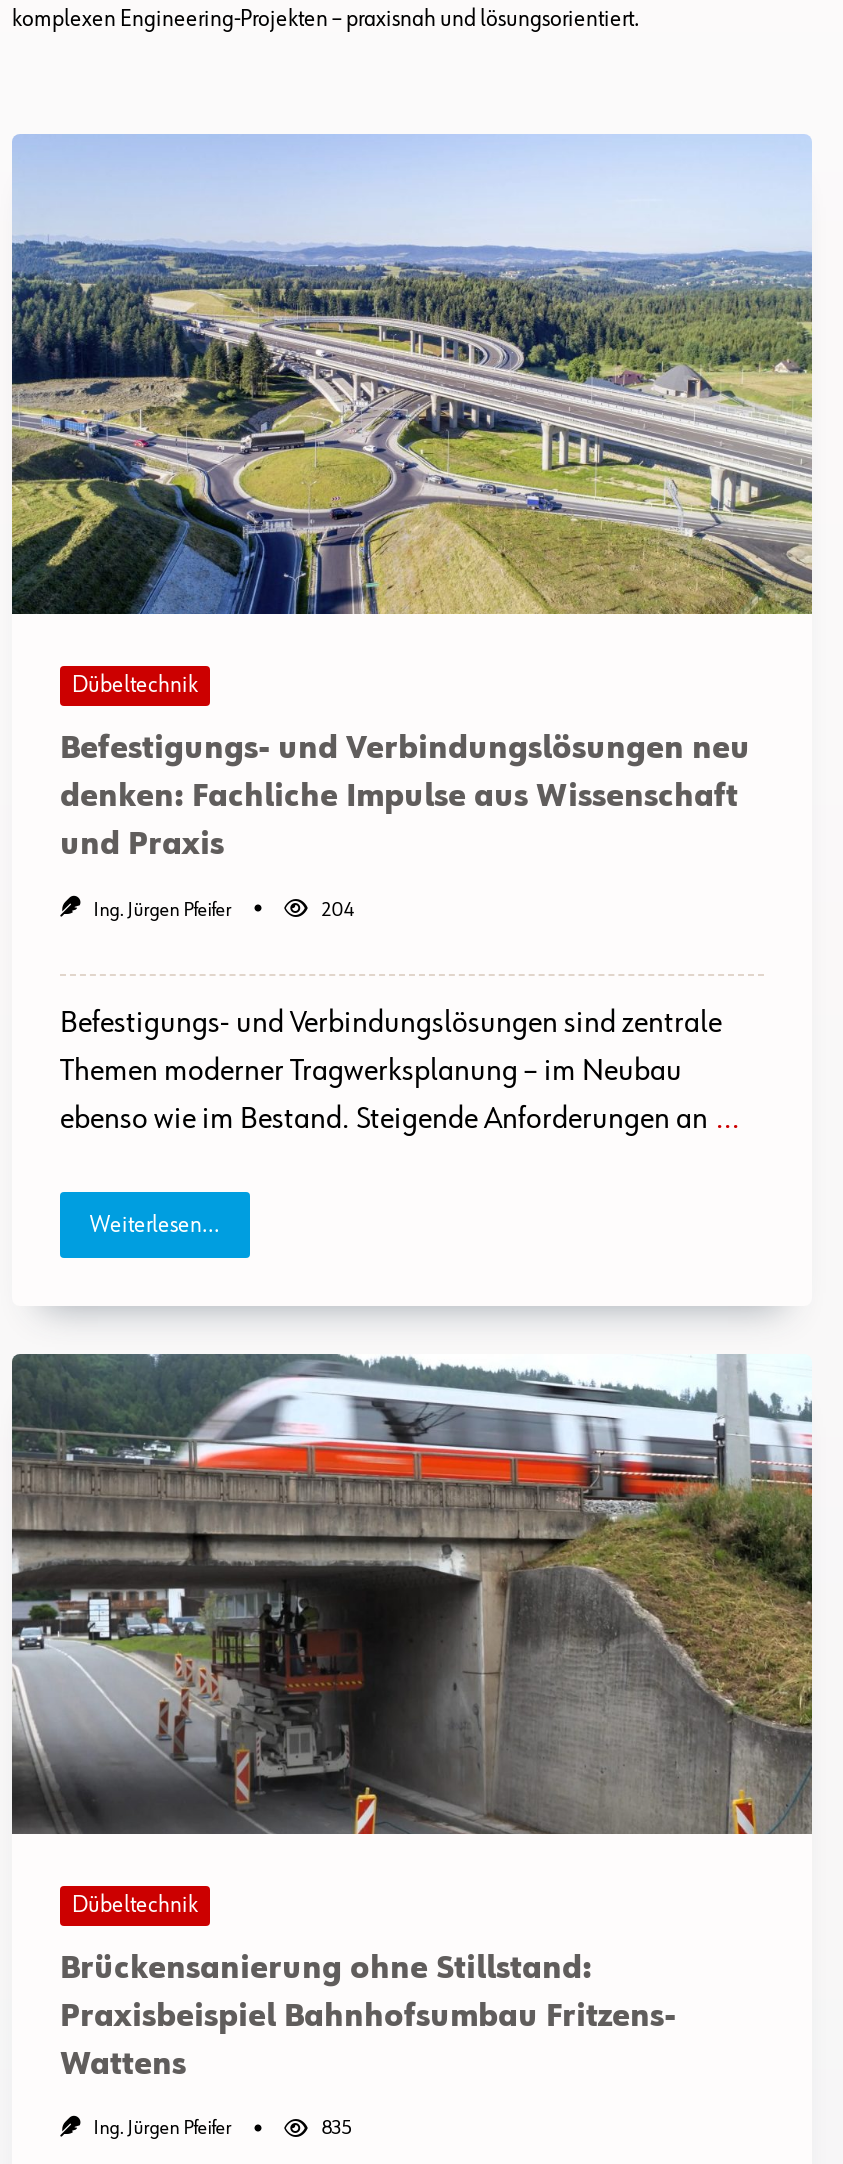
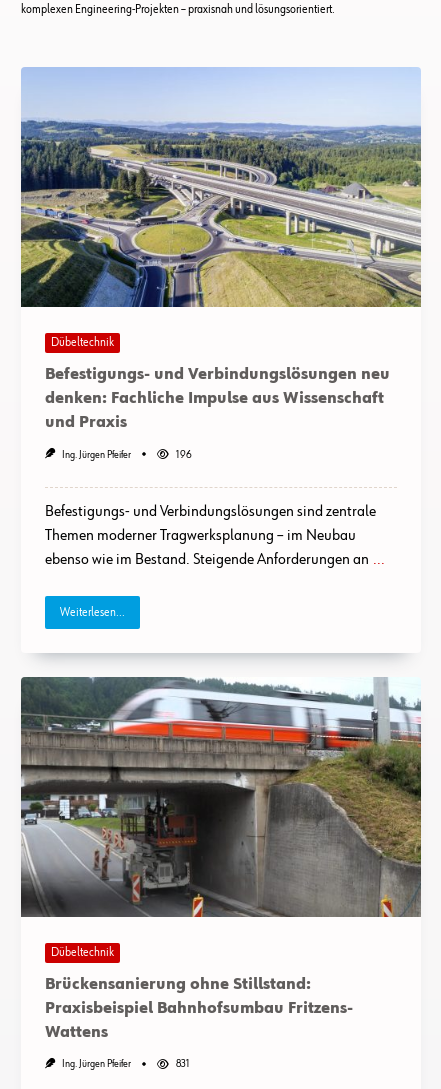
[322,899,354,919] 204 -> [176,450,192,460] 196
[322,2119,352,2139] 835 -> [176,1059,190,1069] 831

